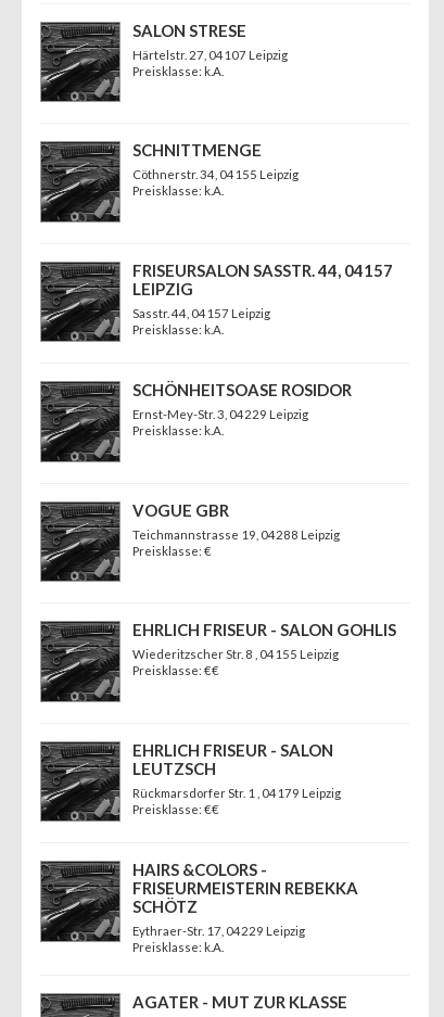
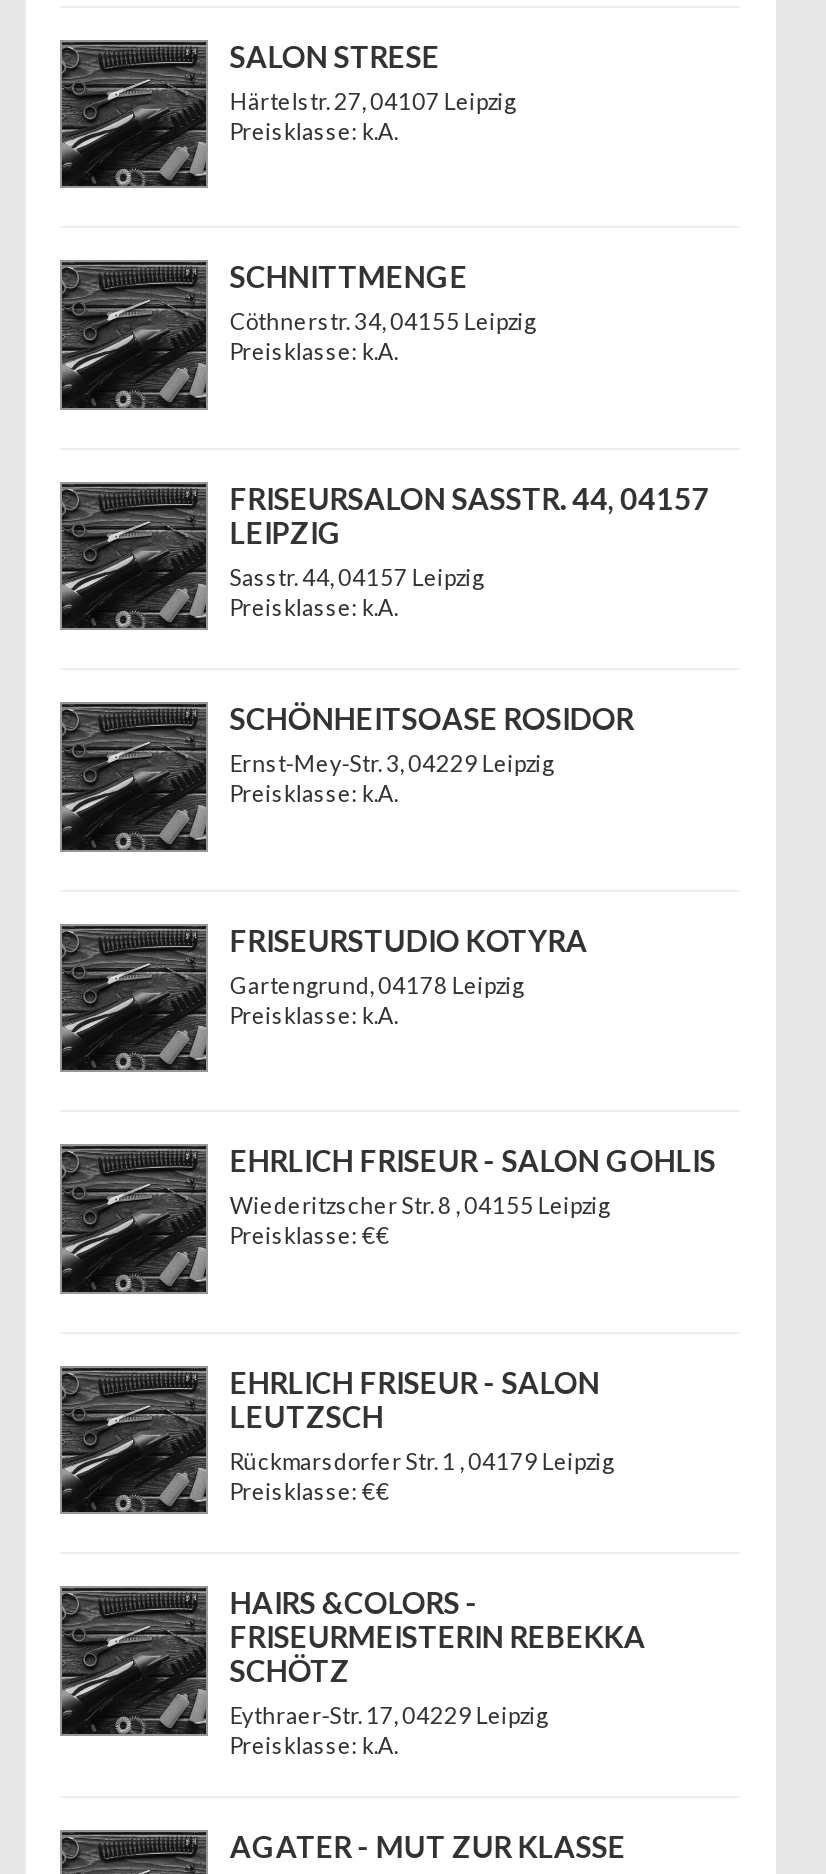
[132,500,340,558] VOGUE GBR | Teichmannstrasse 19, 04288 Leipzig | Preisklasse: € -> [230,922,588,1028] FRISEURSTUDIO KOTYRA | Gartengrund, 04178 Leipzig | Preisklasse: k.A.

